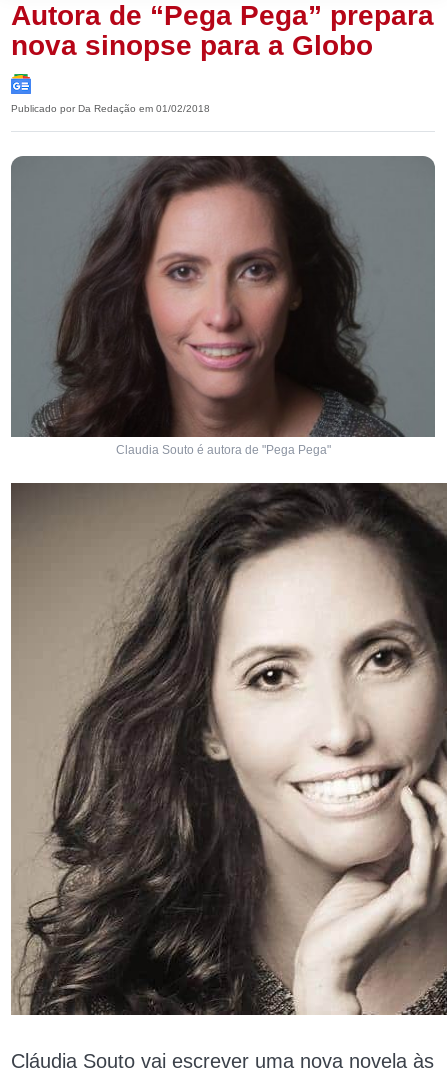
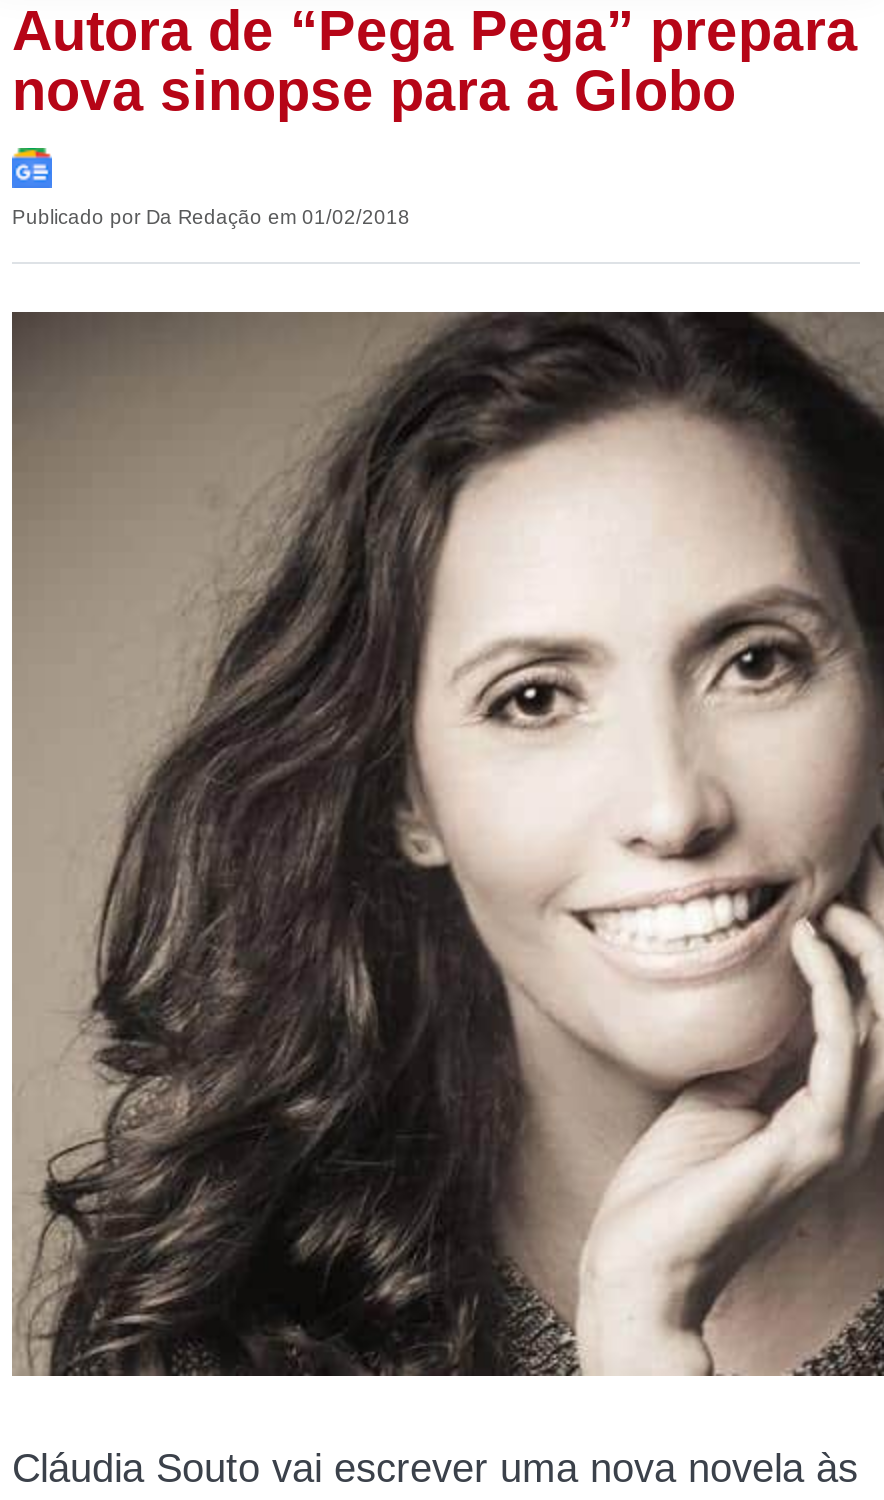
[11,155,436,457] [image] | Claudia Souto é autora de "Pega Pega" -> none

